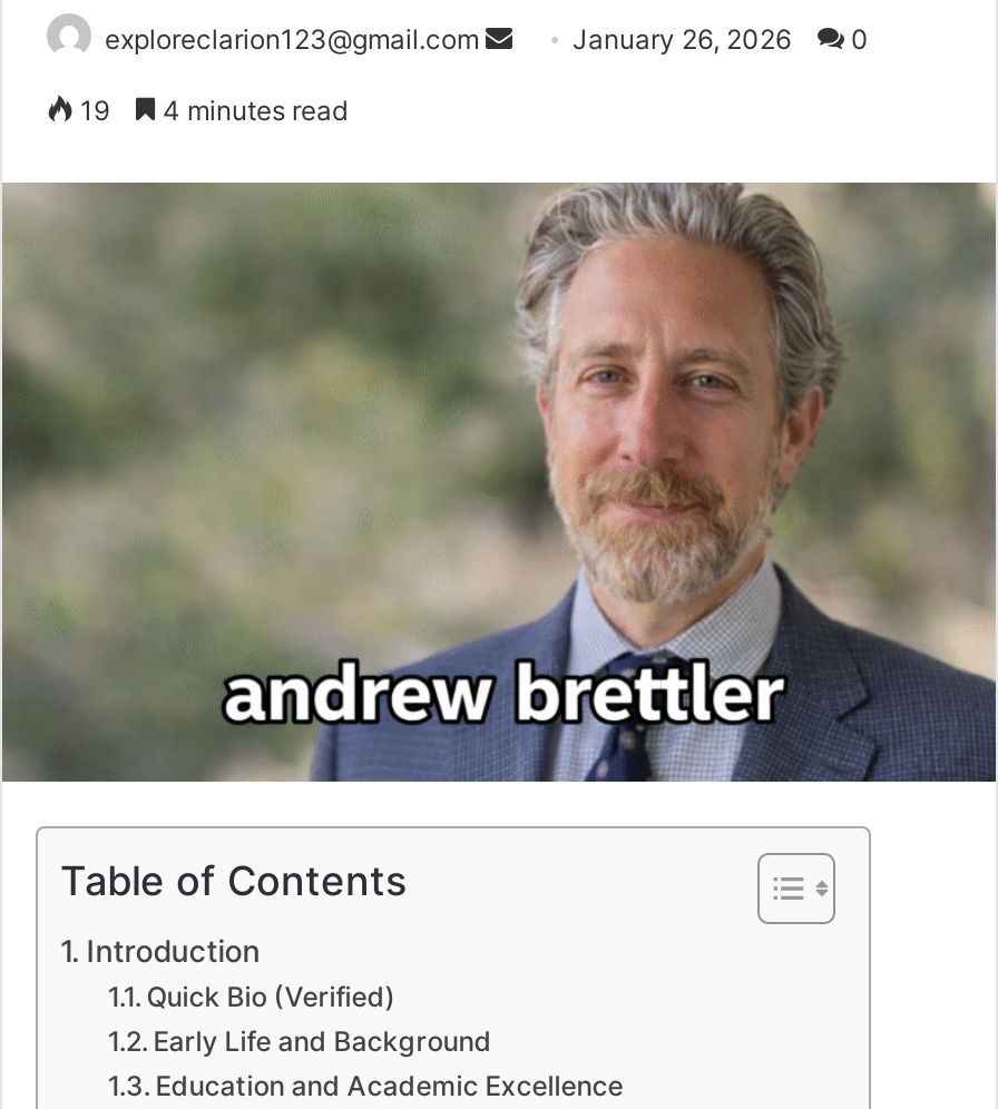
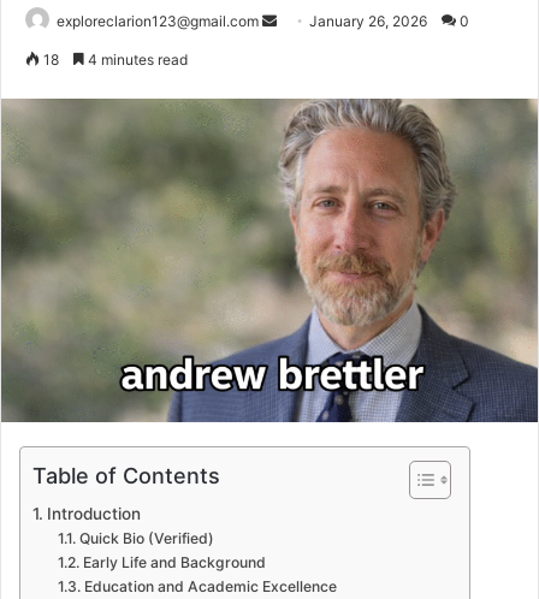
[74,94,348,127] 19 4 minutes read -> [40,51,188,69] 18 4 minutes read

